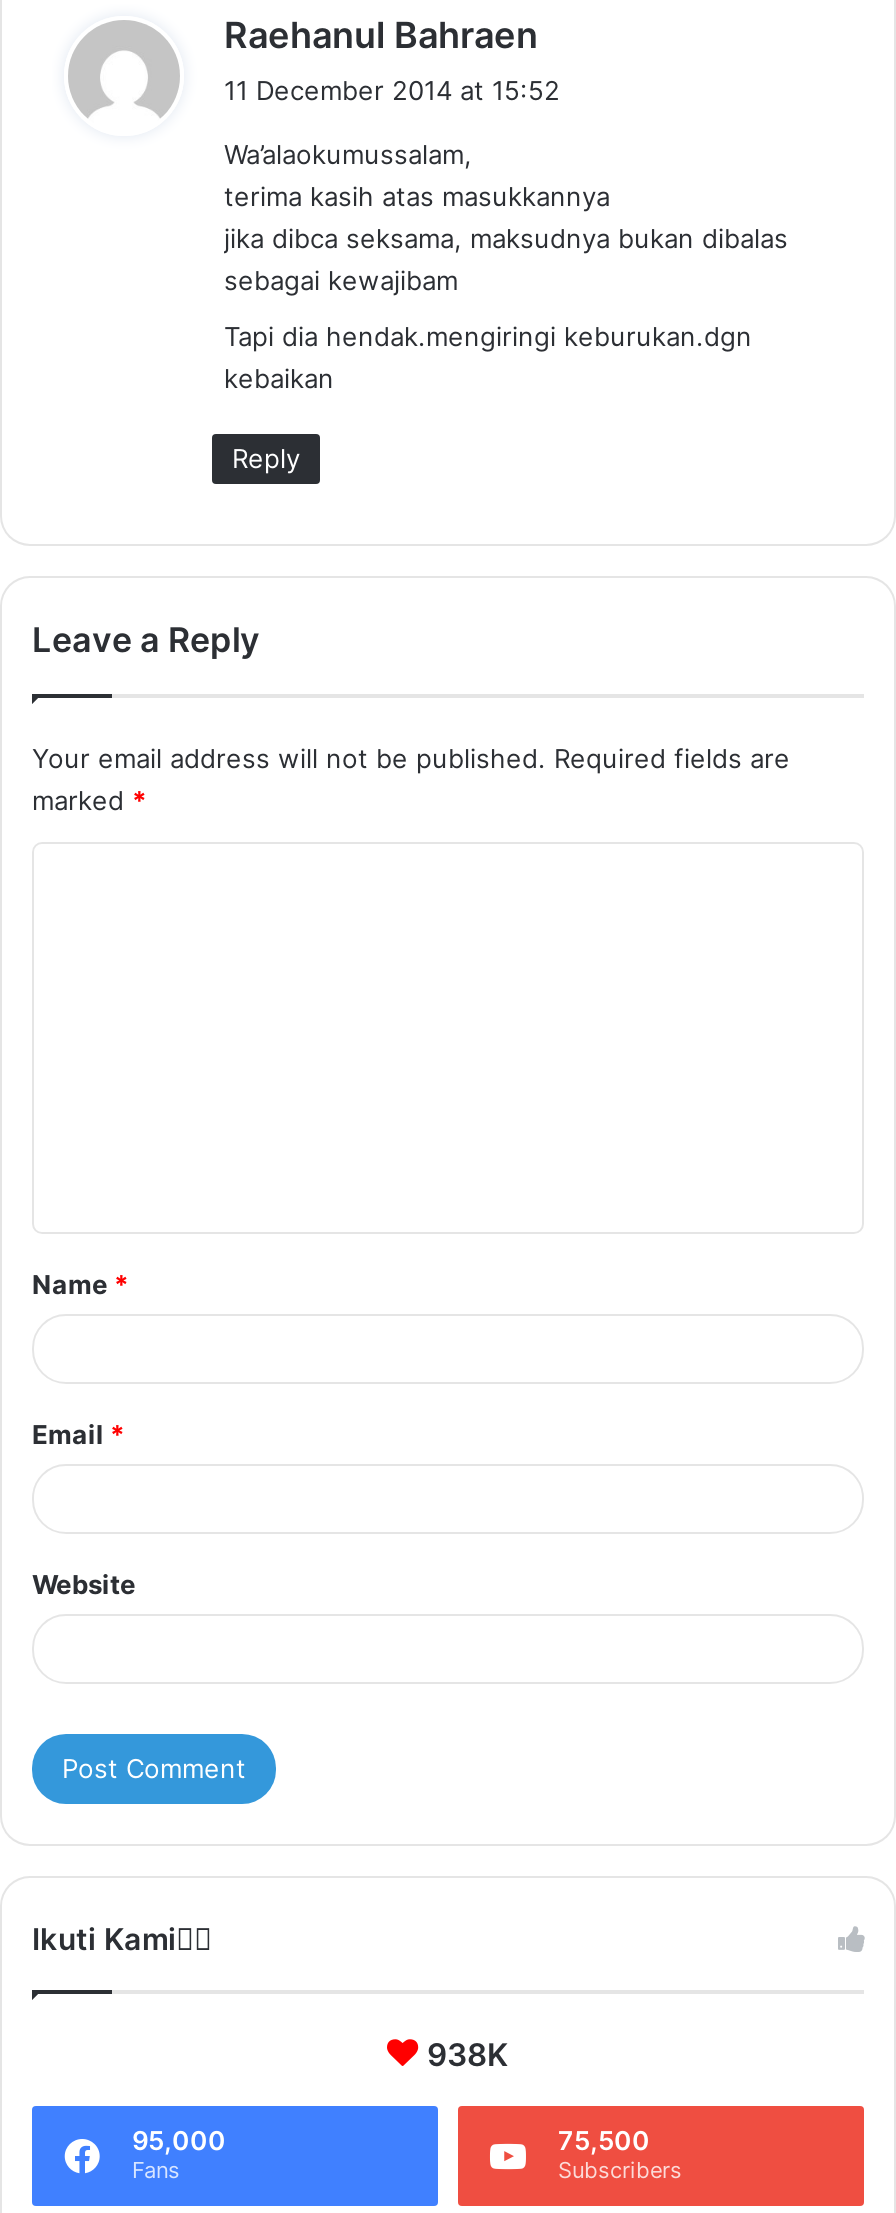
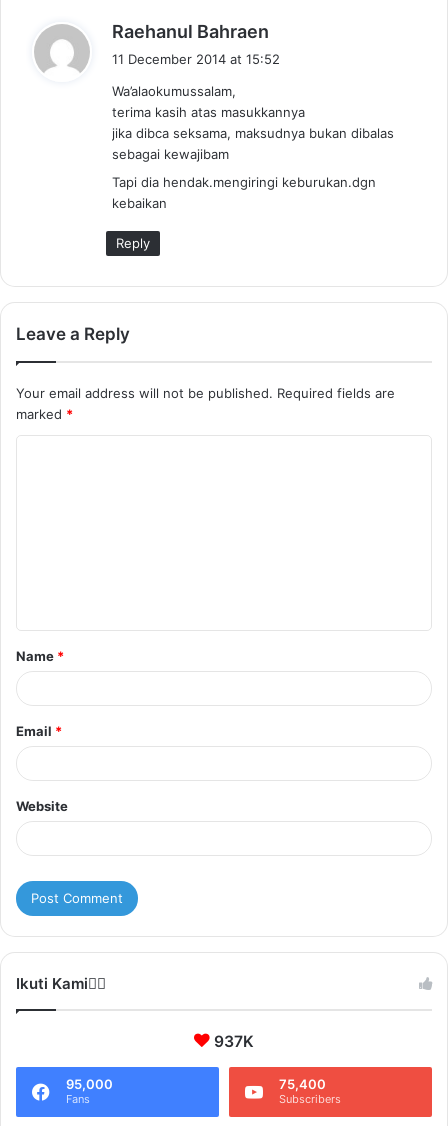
[427,2036,509,2074] 938K -> [214,1032,254,1051] 937K
[558,2124,650,2156] 75,500 -> [279,1076,326,1092] 75,400

